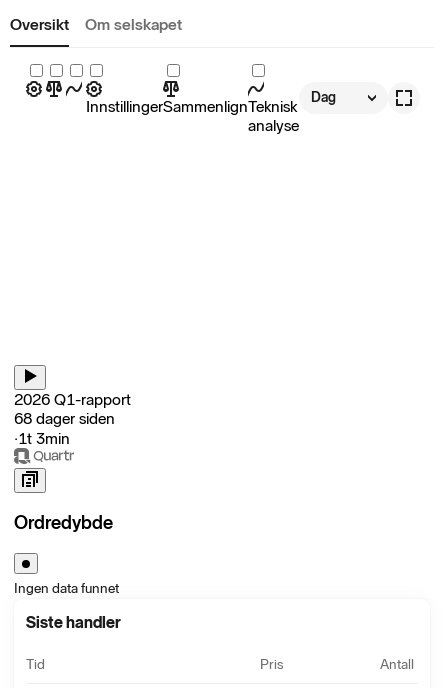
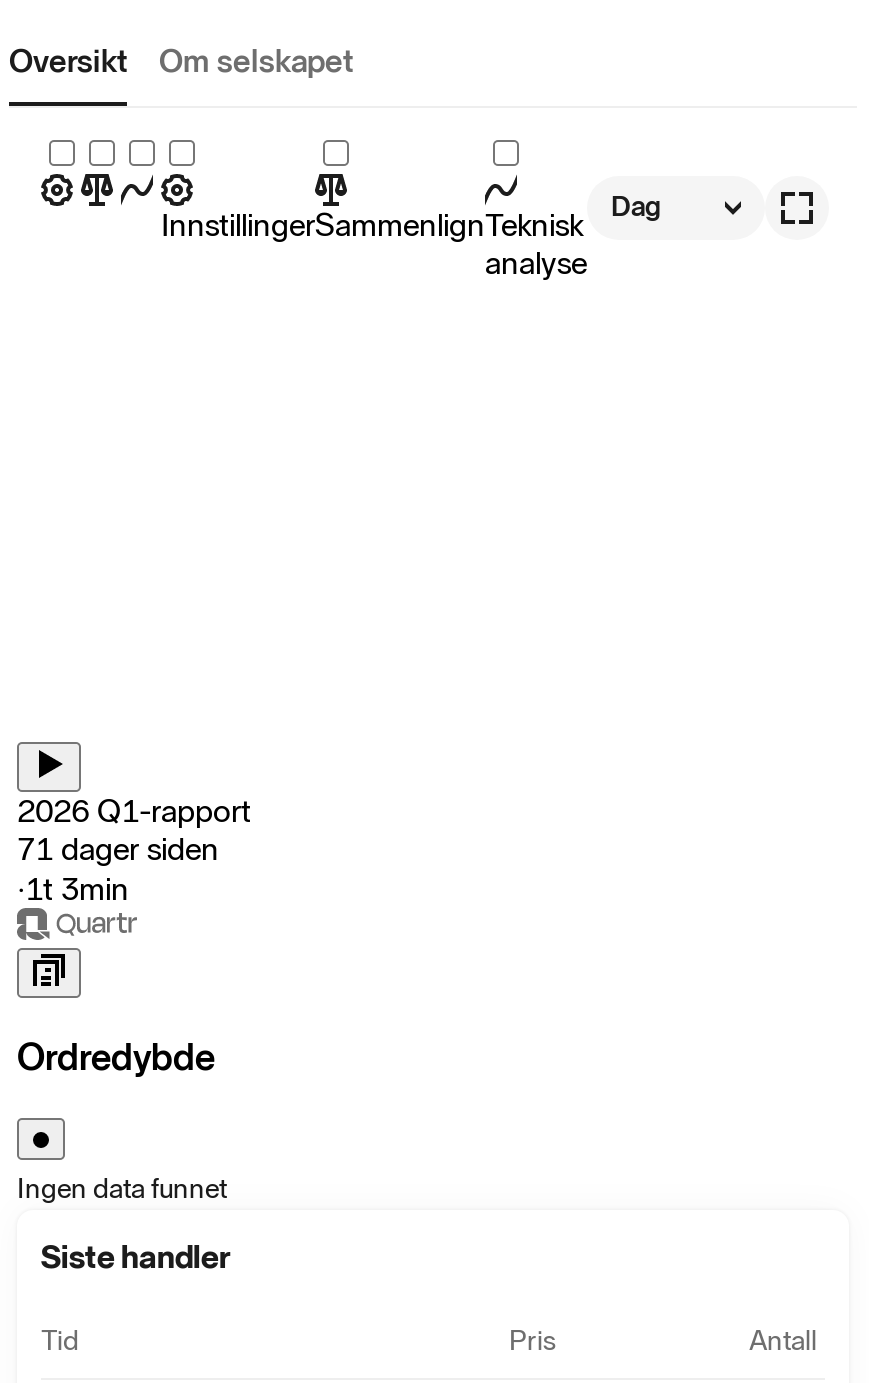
[14,409,115,428] 68 dager siden -> [17,830,219,868] 71 dager siden

